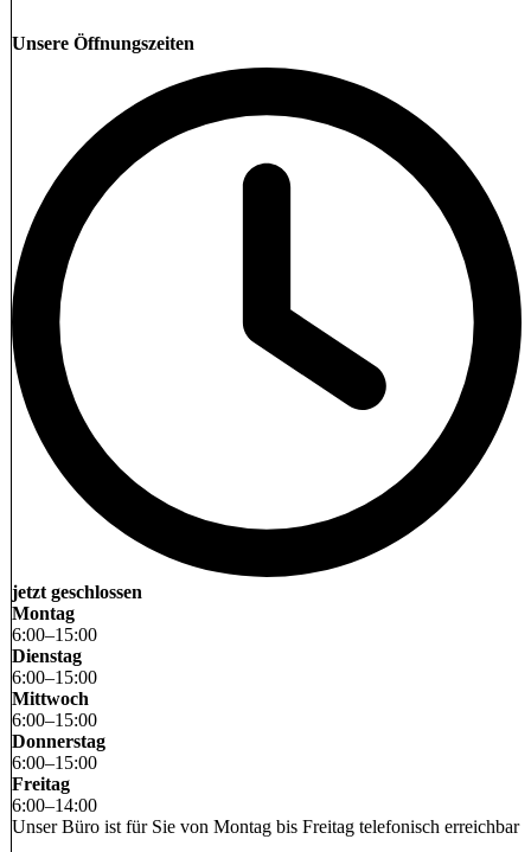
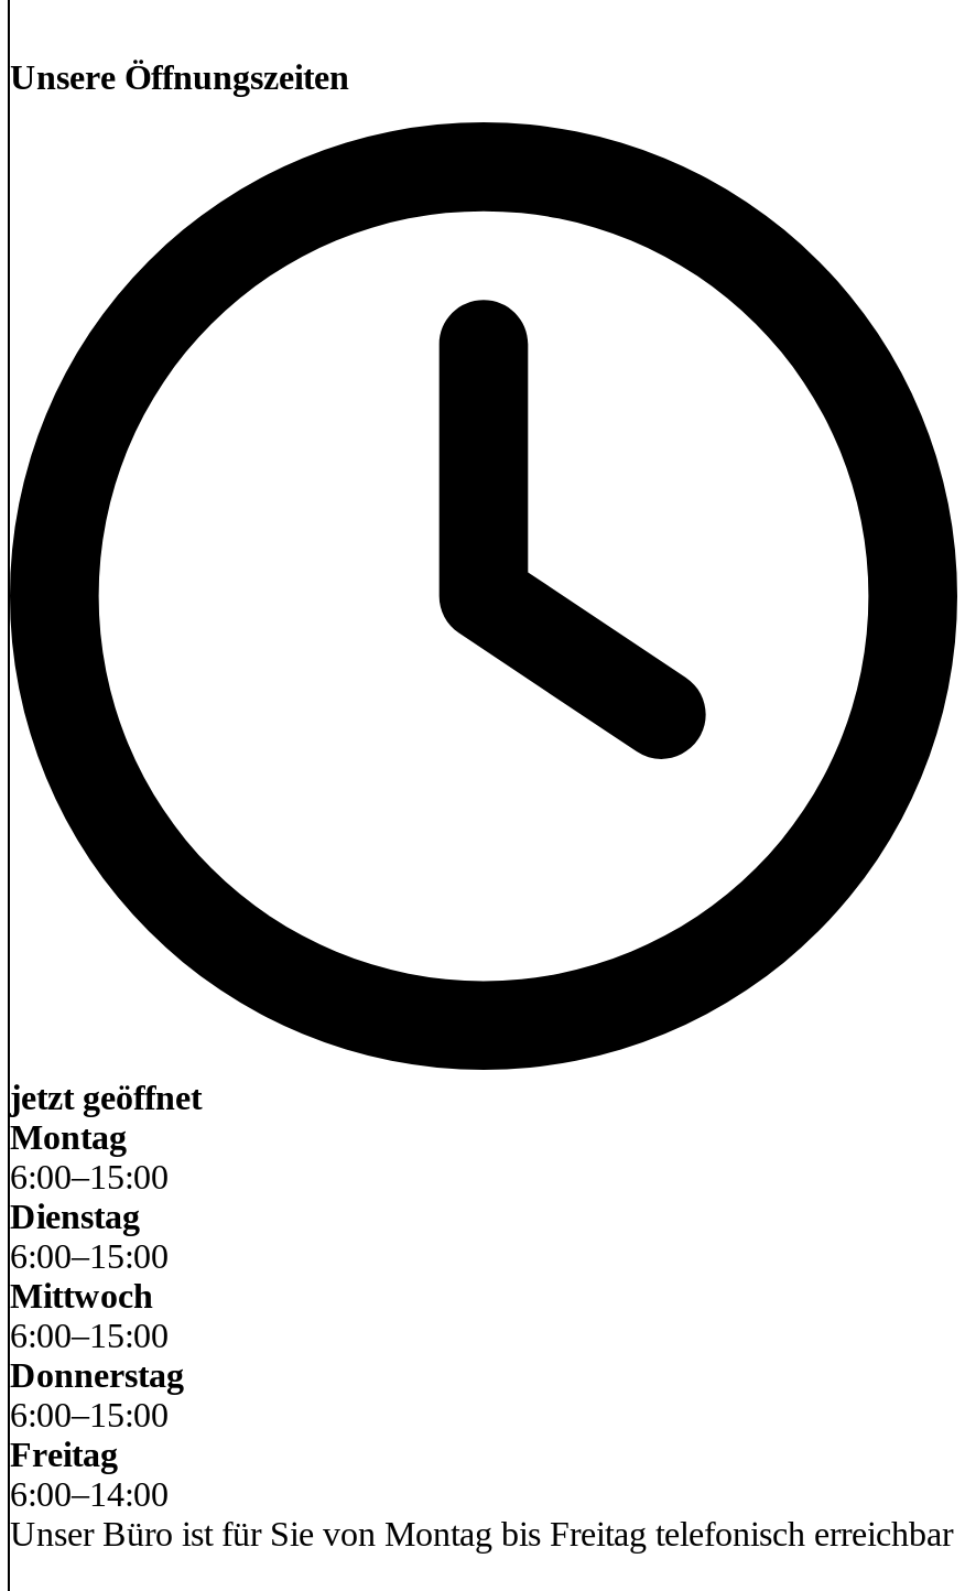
[12,582,142,602] jetzt geschlossen -> [10,1079,202,1117] jetzt geöffnet

